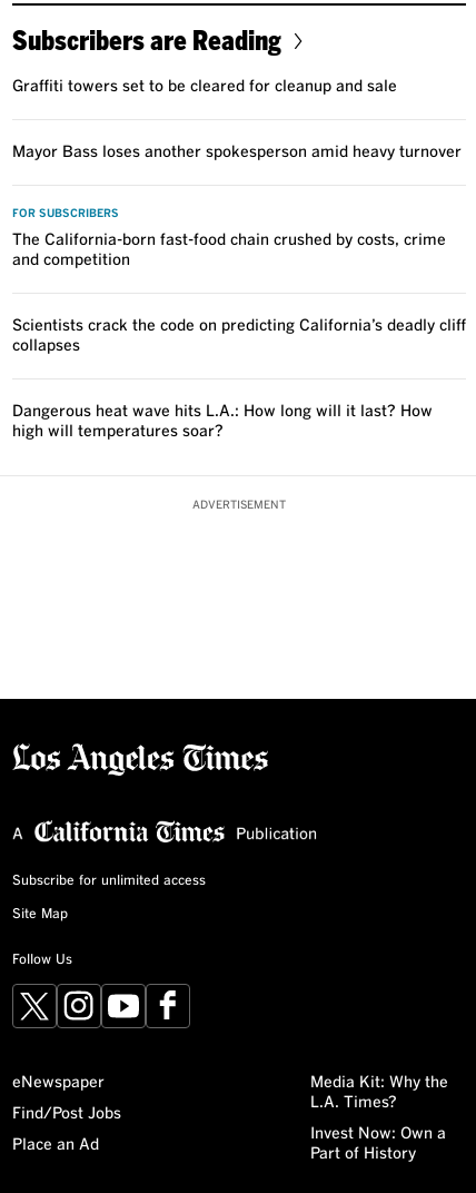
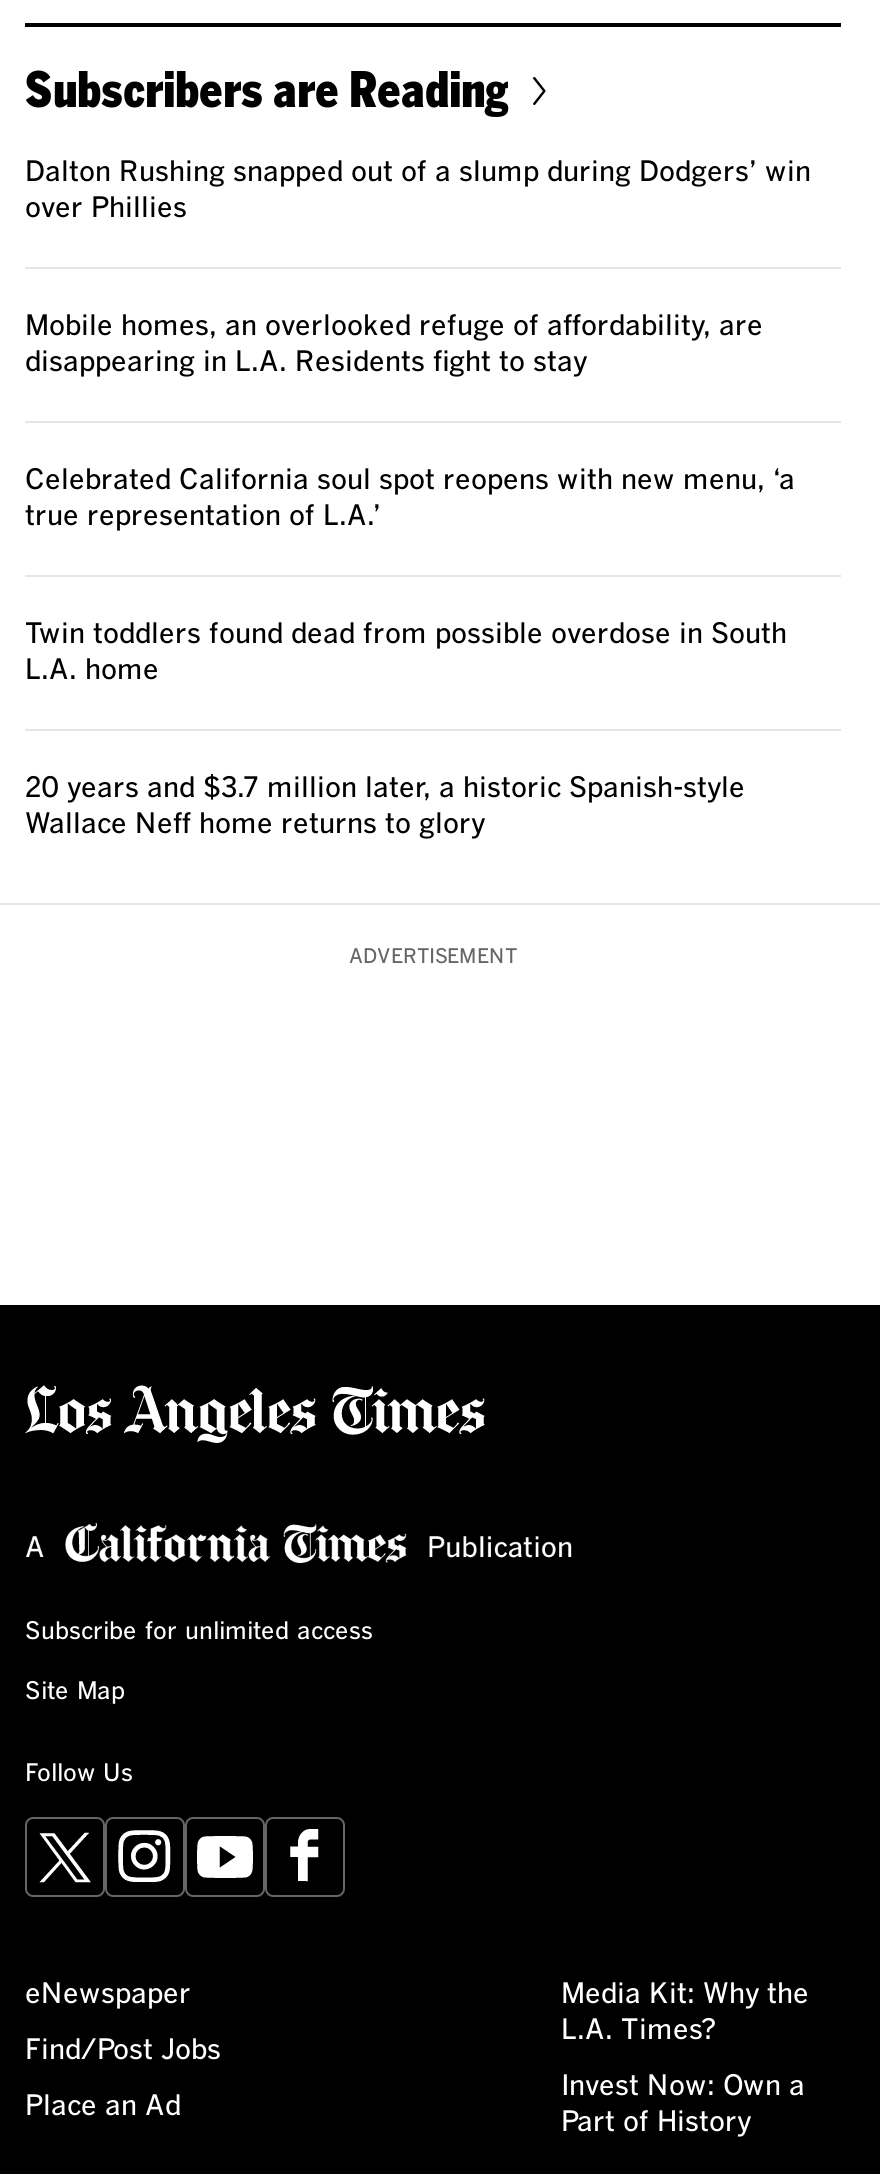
[12,79,397,95] Graffiti towers set to be cleared for cleanup and sale -> [25,159,811,223] Dalton Rushing snapped out of a slump during Dodgers’ win | over Phillies
[12,145,462,160] Mayor Bass loses another spokesperson amid heavy turnover -> [25,313,763,377] Mobile homes, an overlooked refuge of affordability, are | disappearing in L.A. Residents fight to stay
[12,208,446,268] FOR SUBSCRIBERS | The California-born fast-food chain crushed by costs, crime | and competition -> [25,467,795,531] Celebrated California soul spot reopens with new menu, ‘a | true representation of L.A.’
[12,318,466,354] Scientists crack the code on predicting California’s deadly cliff | collapses -> [25,621,787,685] Twin toddlers found dead from possible overdose in South | L.A. home
[12,404,433,440] Dangerous heat wave hits L.A.: How long will it last? How | high will temperatures soar? -> [25,775,745,839] 20 years and $3.7 million later, a historic Spanish-style | Wallace Neff home returns to glory

